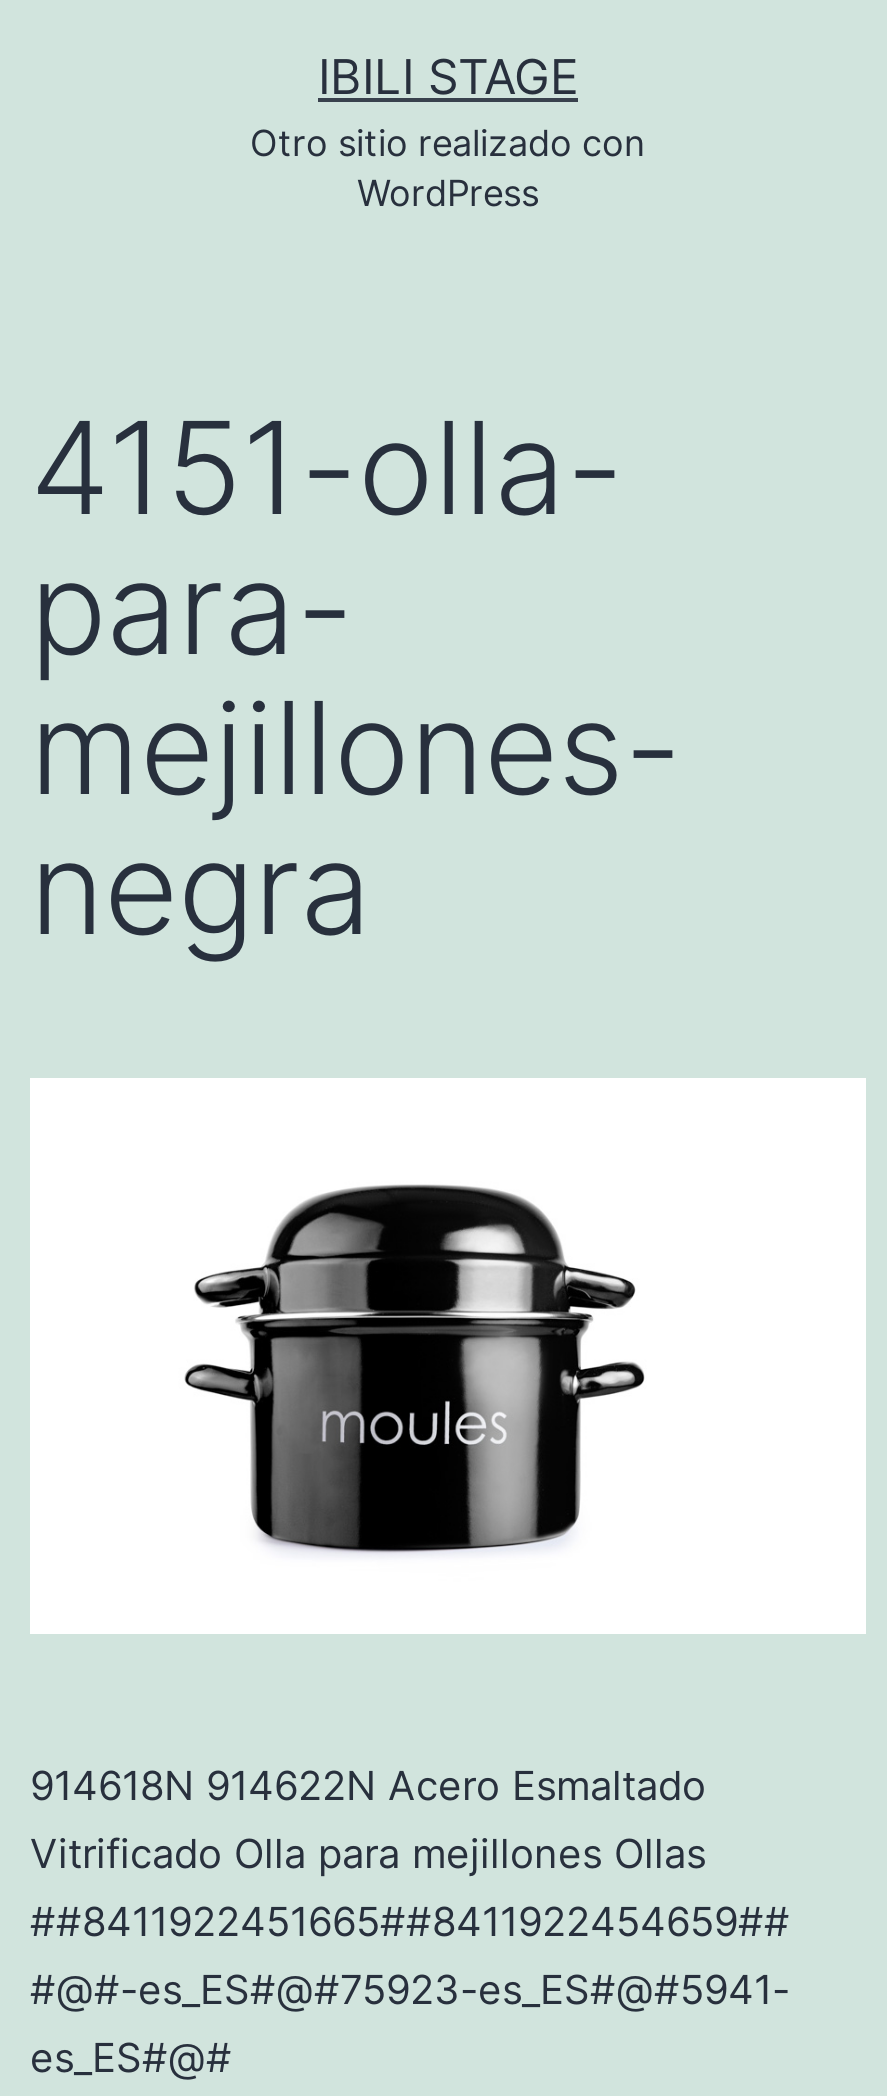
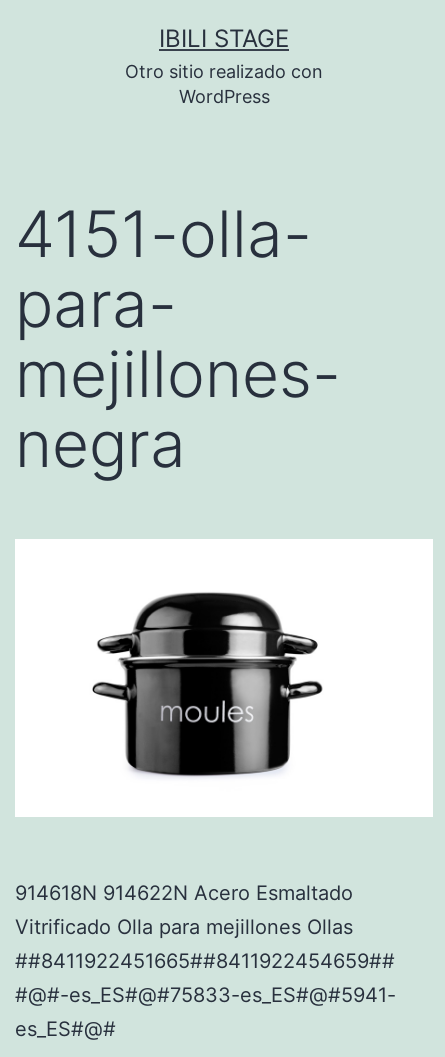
[30,1966,790,2014] #@#-es_ES#@#75923-es_ES#@#5941- -> [15,983,396,1007] #@#-es_ES#@#75833-es_ES#@#5941-

